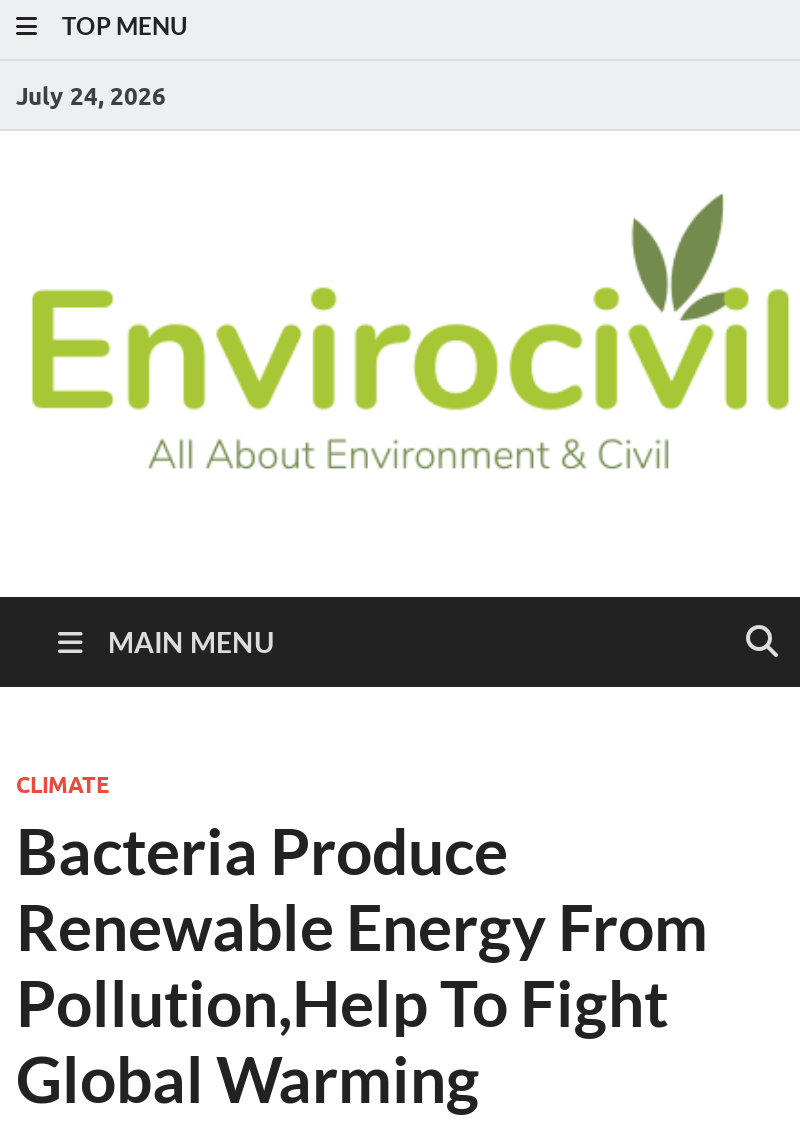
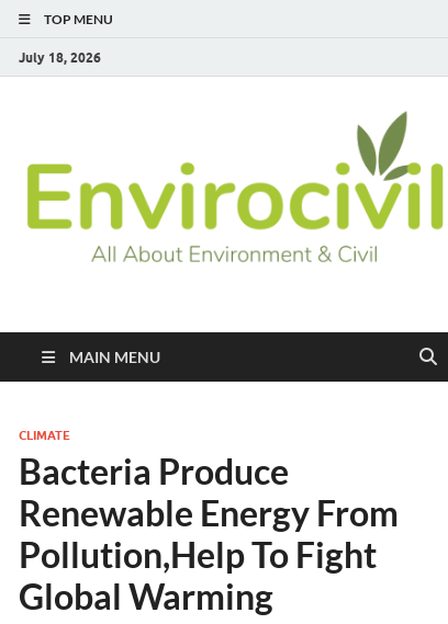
[16,80,166,110] July 24, 2026 -> [19,49,101,65] July 18, 2026

